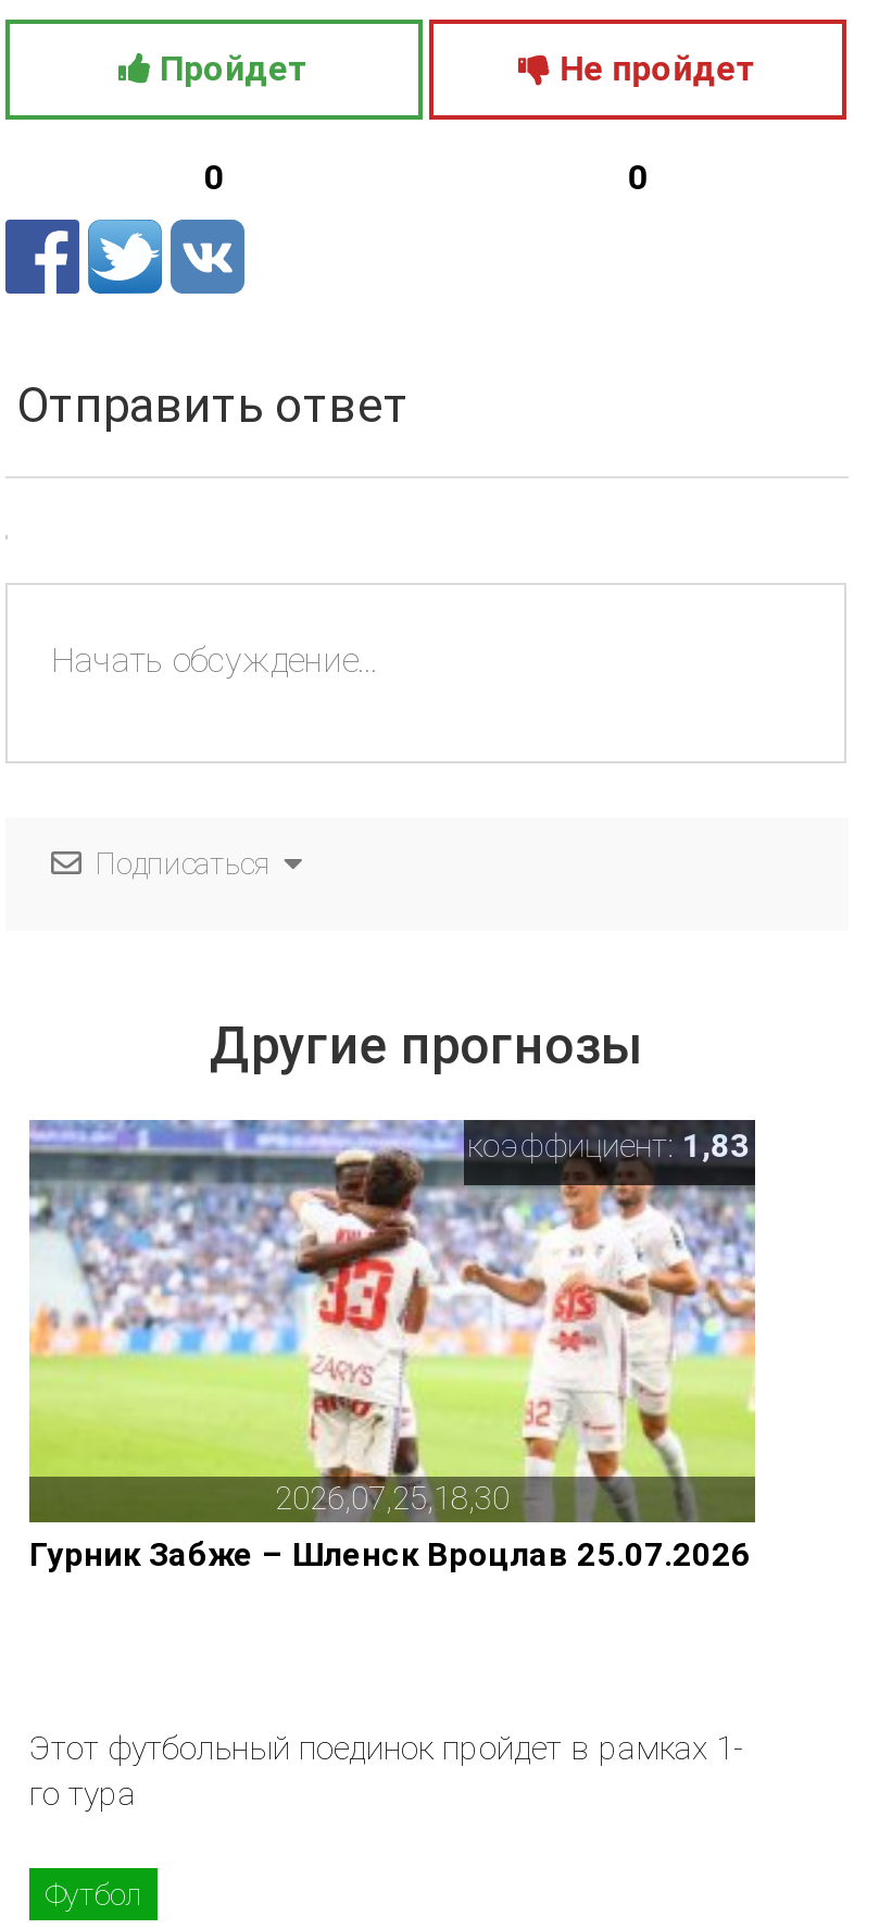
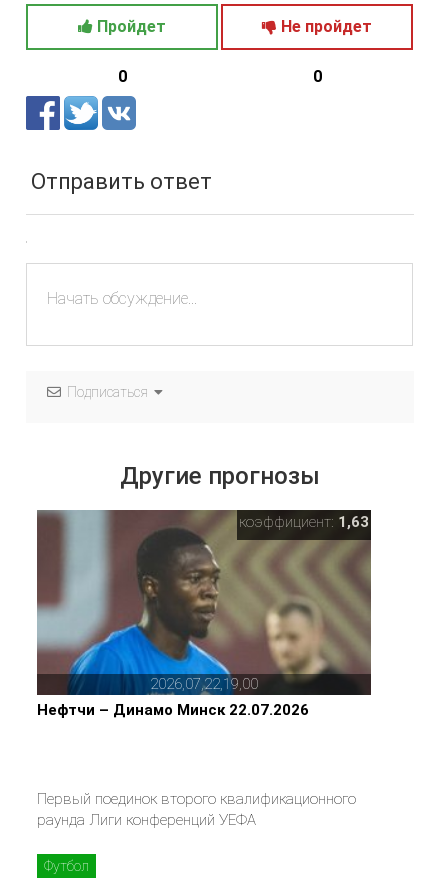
[27,1118,757,1520] [image] | 2026,07,25,18,30 -> [36,509,372,694] [image] | 2026,07,22,19,00
[468,1127,750,1166] коэффициент: 1,83 -> [239,513,369,531] коэффициент: 1,63
[29,1535,751,1575] Гурник Забже – Шленск Вроцлав 25.07.2026 -> [37,701,309,719] Нефтчи – Динамо Минск 22.07.2026
[29,1729,742,1814] Этот футбольный поединок пройдет в рамках 1- | го тура -> [37,790,356,829] Первый поединок второго квалификационного | раунда Лиги конференций УЕФА

